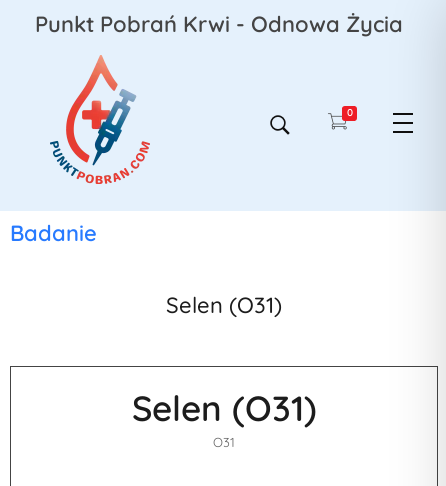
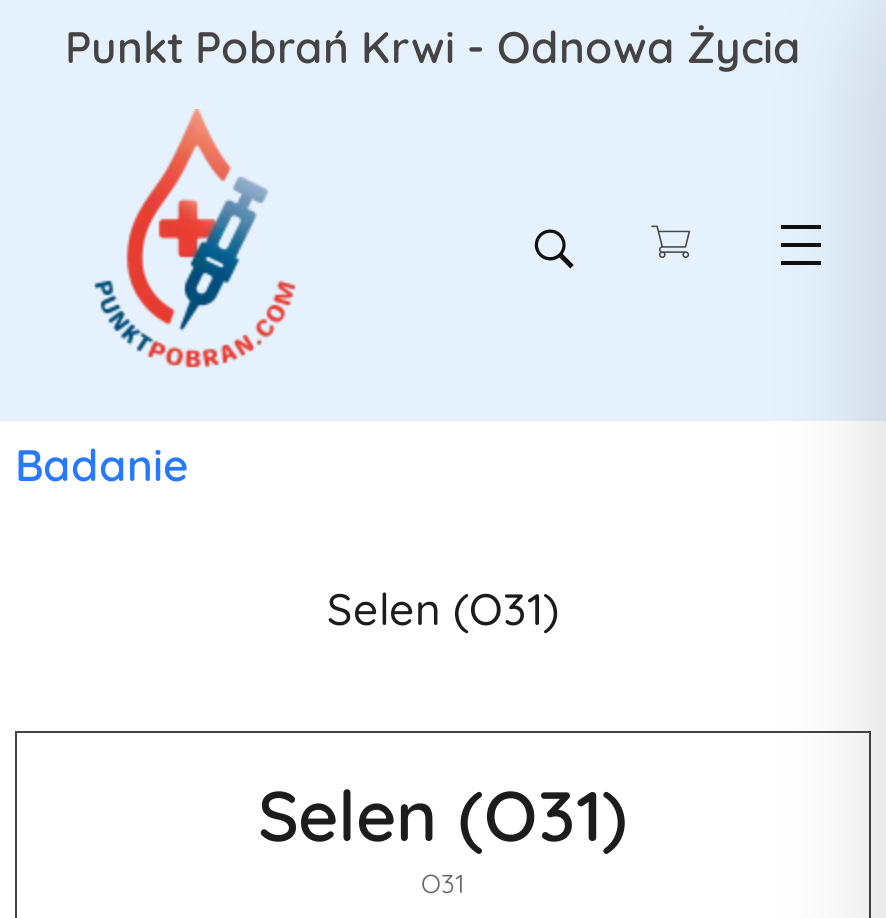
[347,106,353,119] 0 -> none

